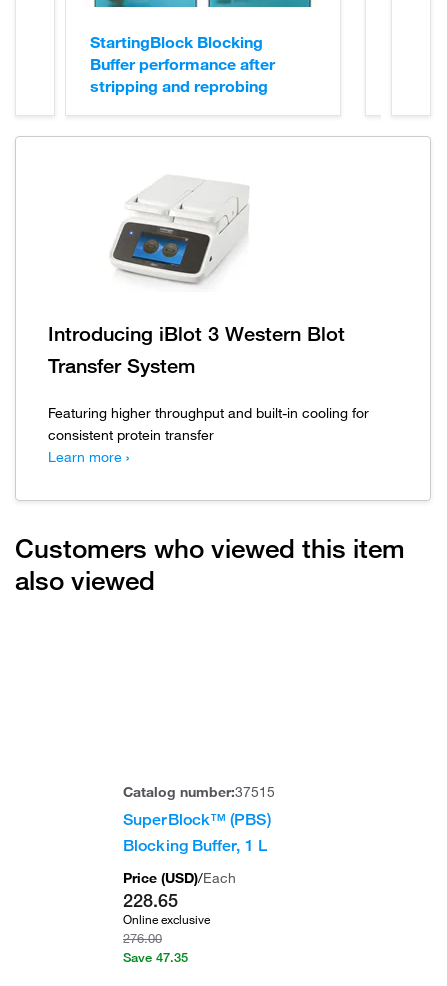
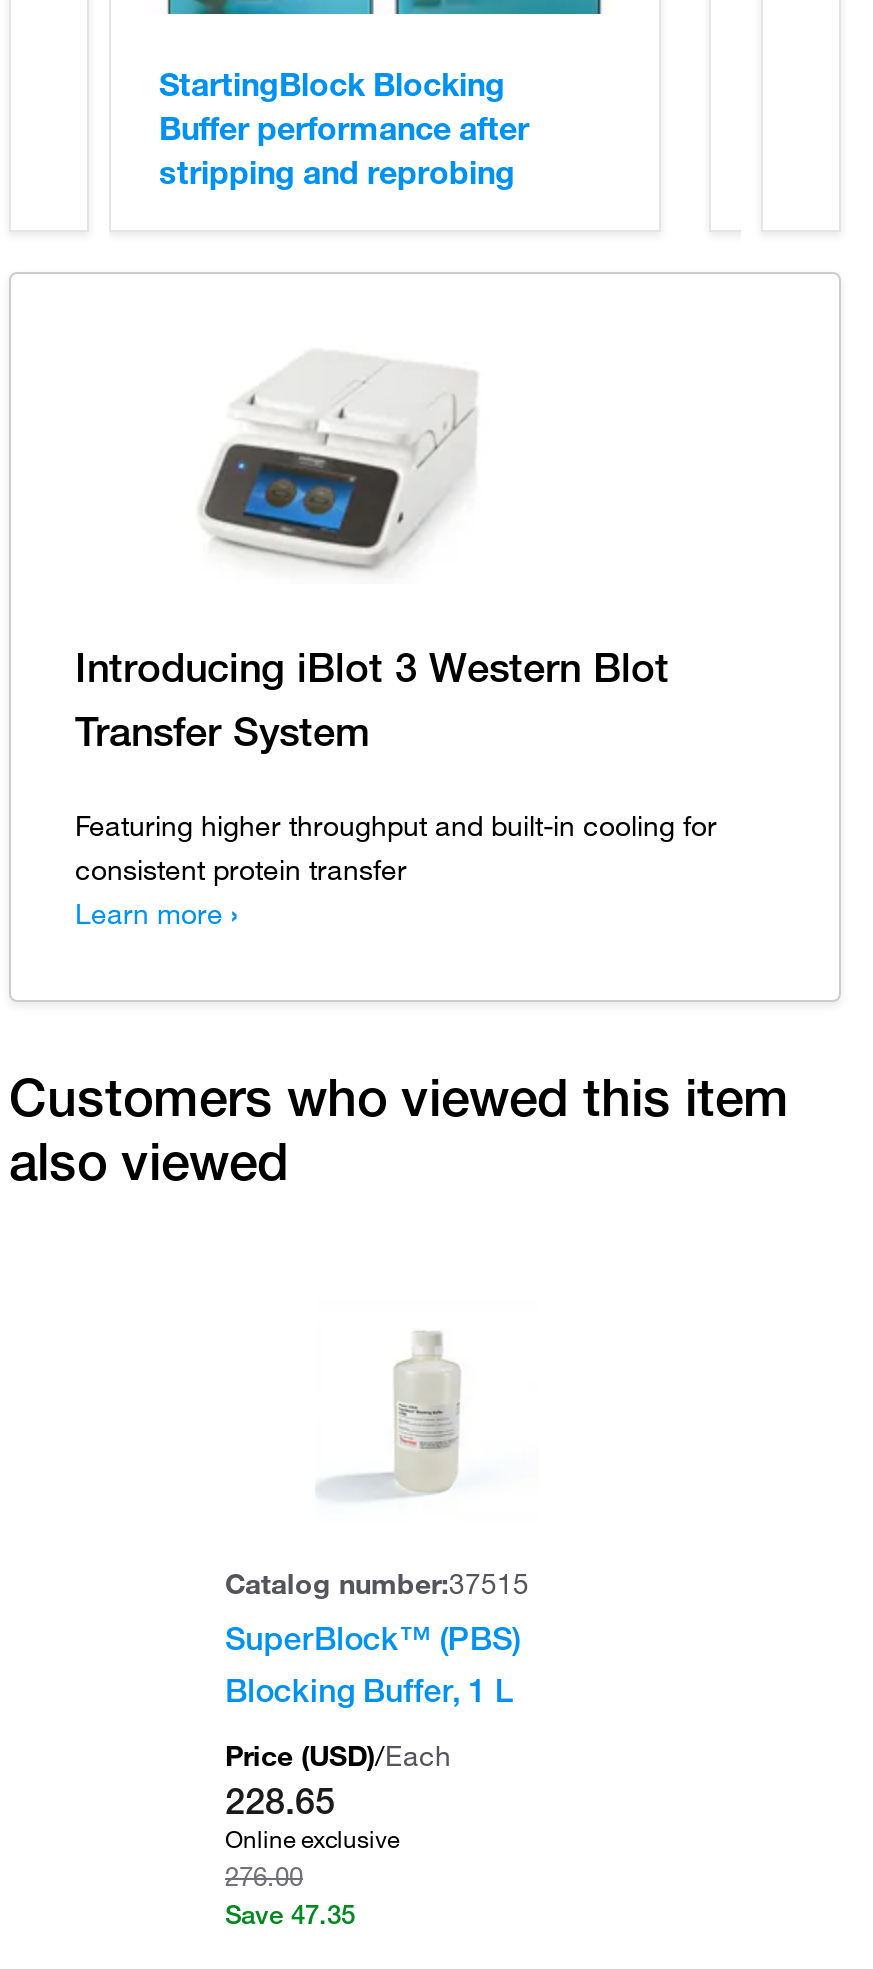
none -> [317,1330,461,1500] [image]

